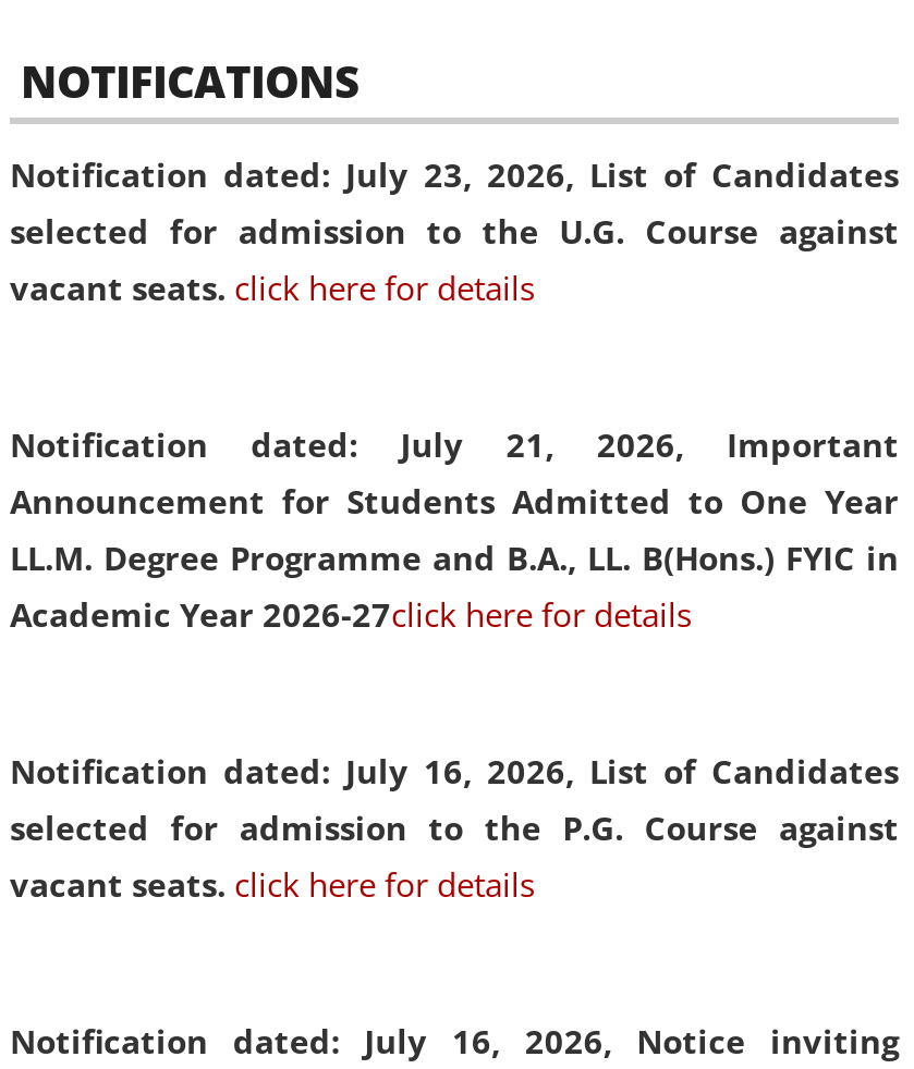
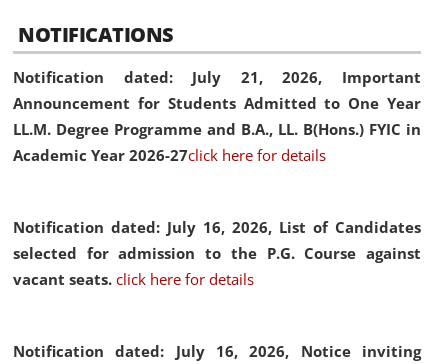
[10,151,899,308] Notification dated: July 23, 2026, List of Candidates | selected for admission to the U.G. Course against | vacant seats. click here for details -> none

